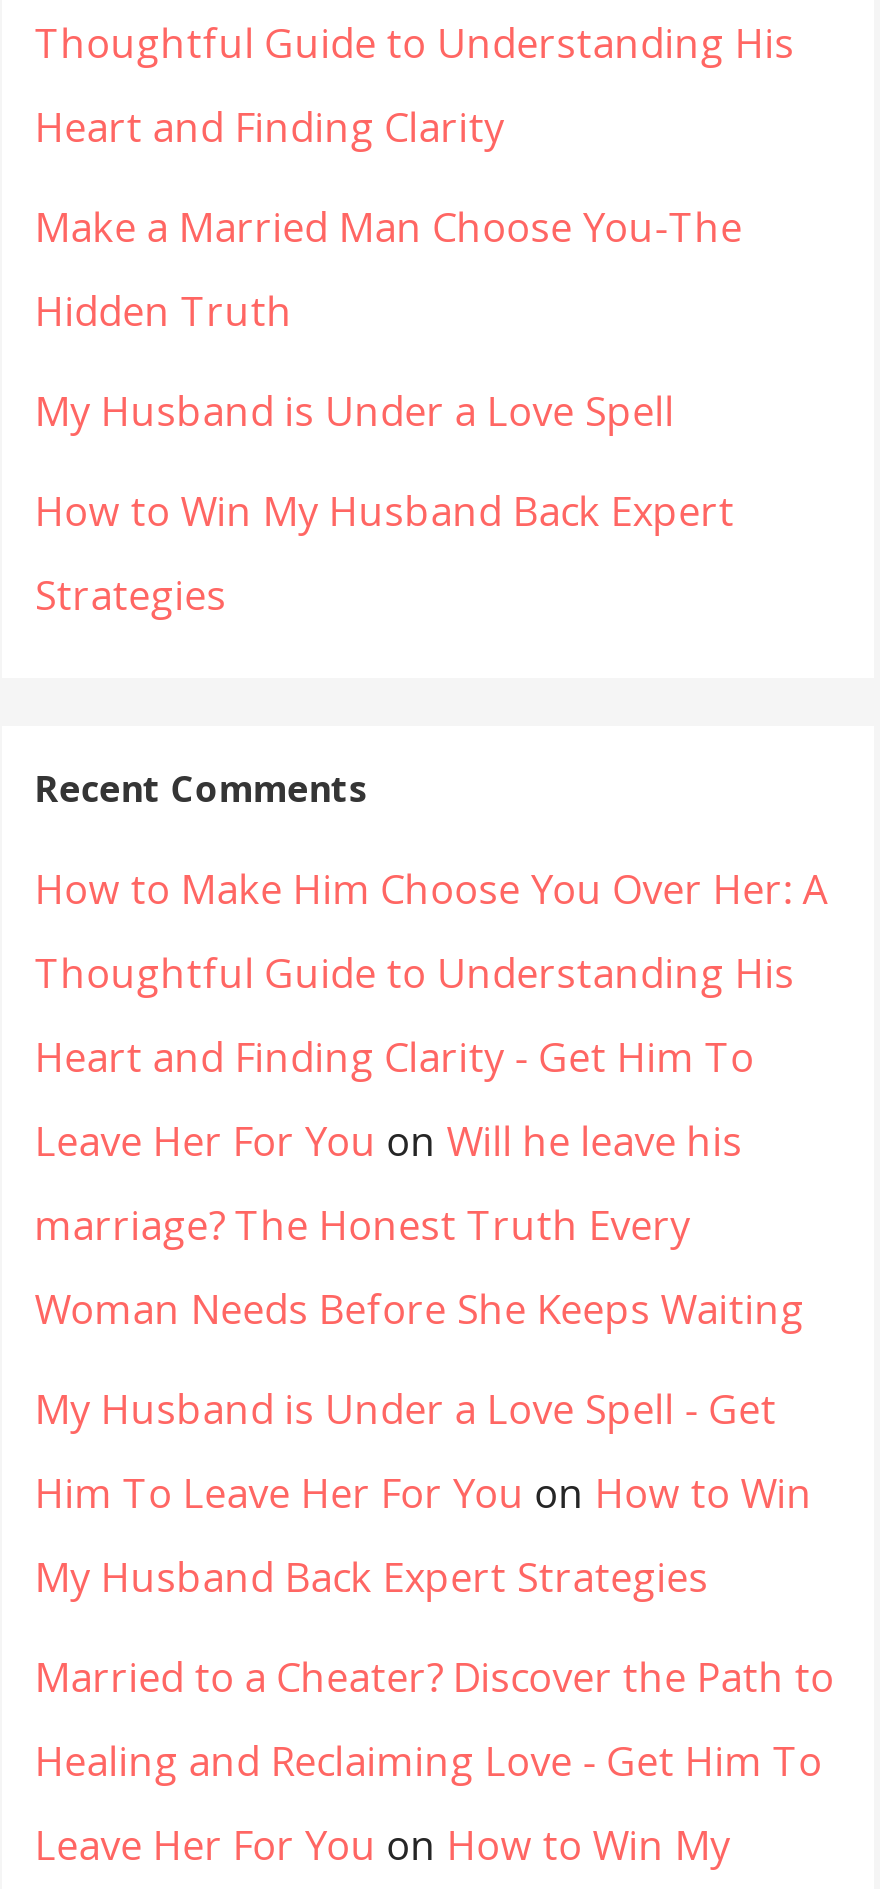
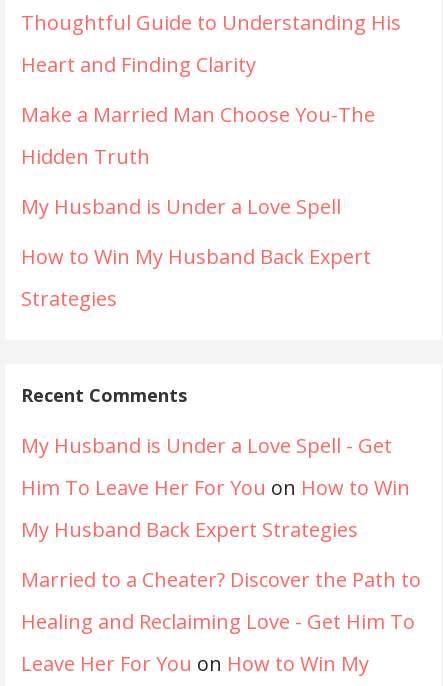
[34,862,828,1336] How to Make Him Choose You Over Her: A | Thoughtful Guide to Understanding His | Heart and Finding Clarity - Get Him To | Leave Her For You on Will he leave his | marriage? The Honest Truth Every | Woman Needs Before She Keeps Waiting -> none

